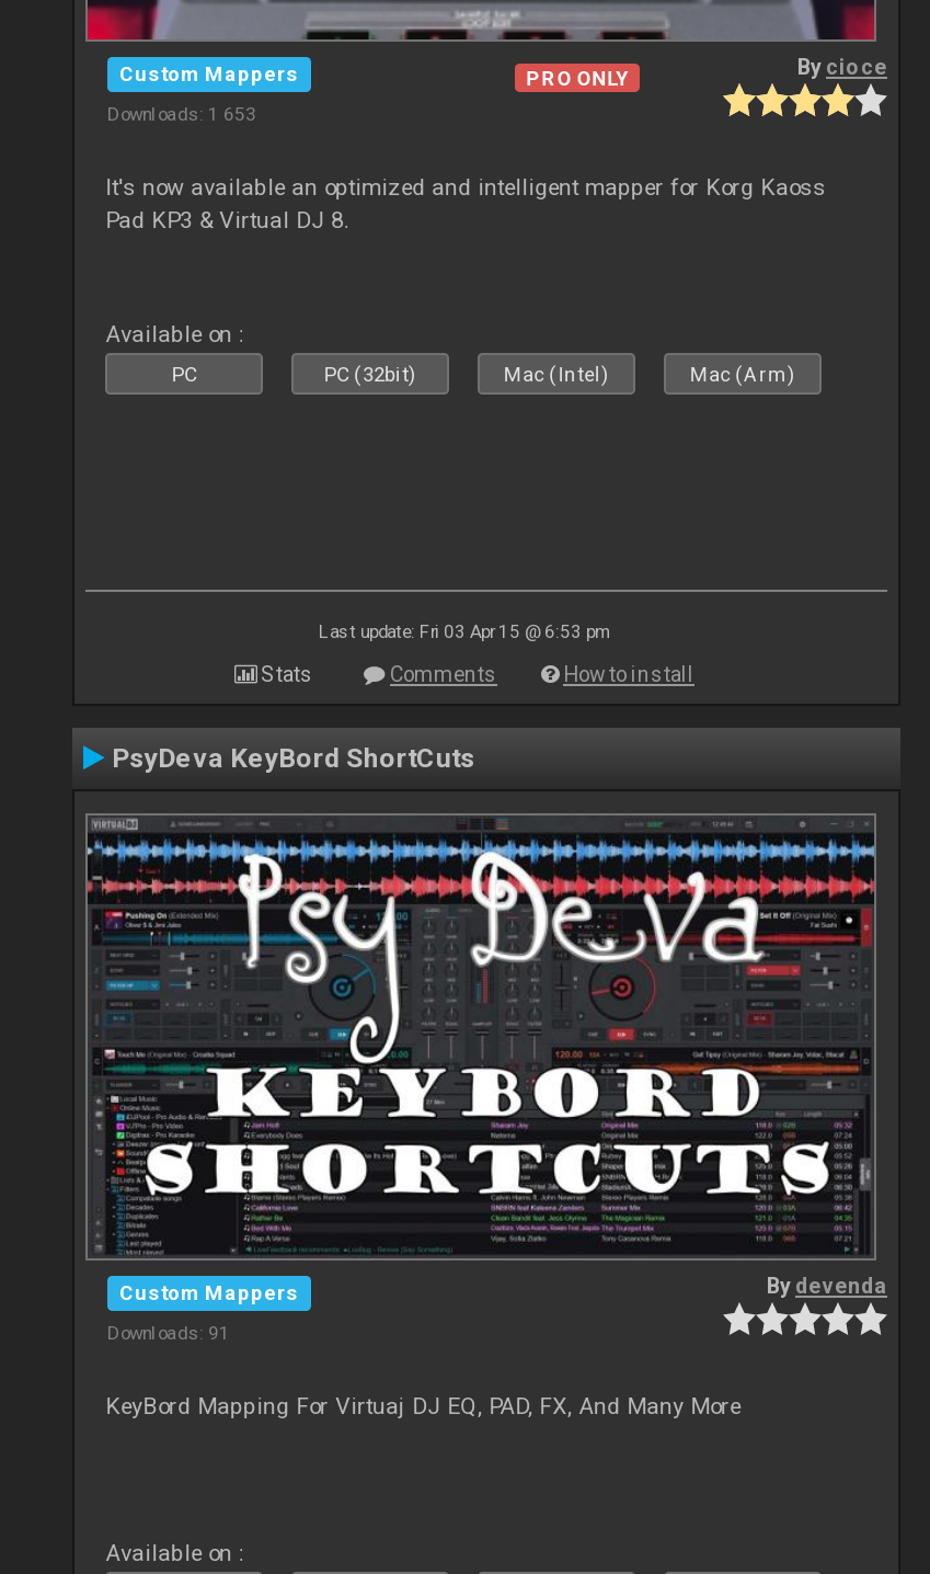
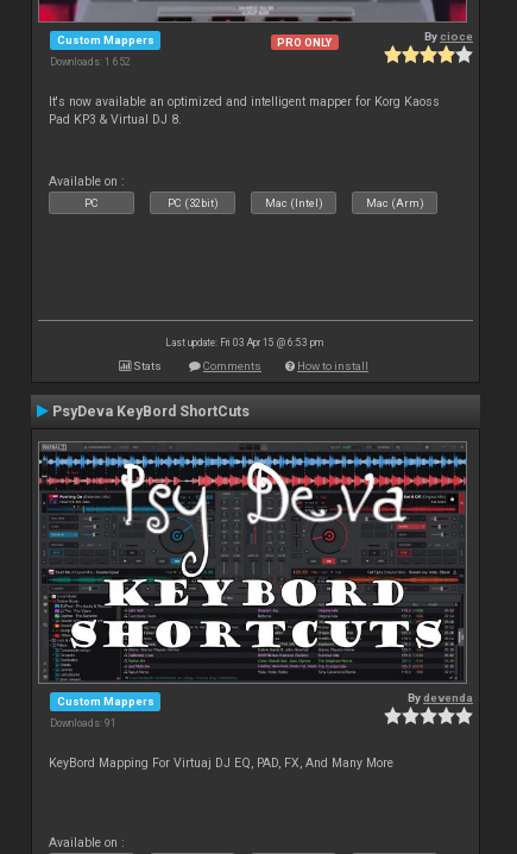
[107,102,256,124] Downloads: 1 653 -> [50,56,131,67] Downloads: 1 652

